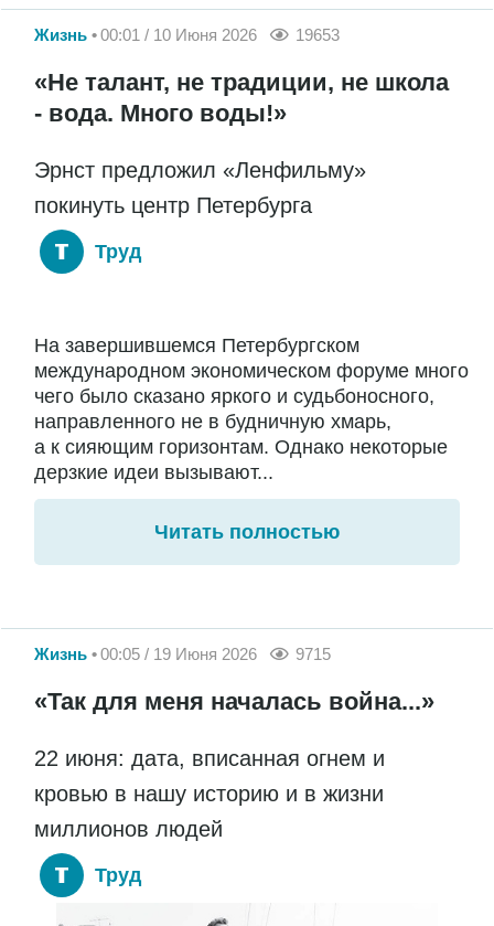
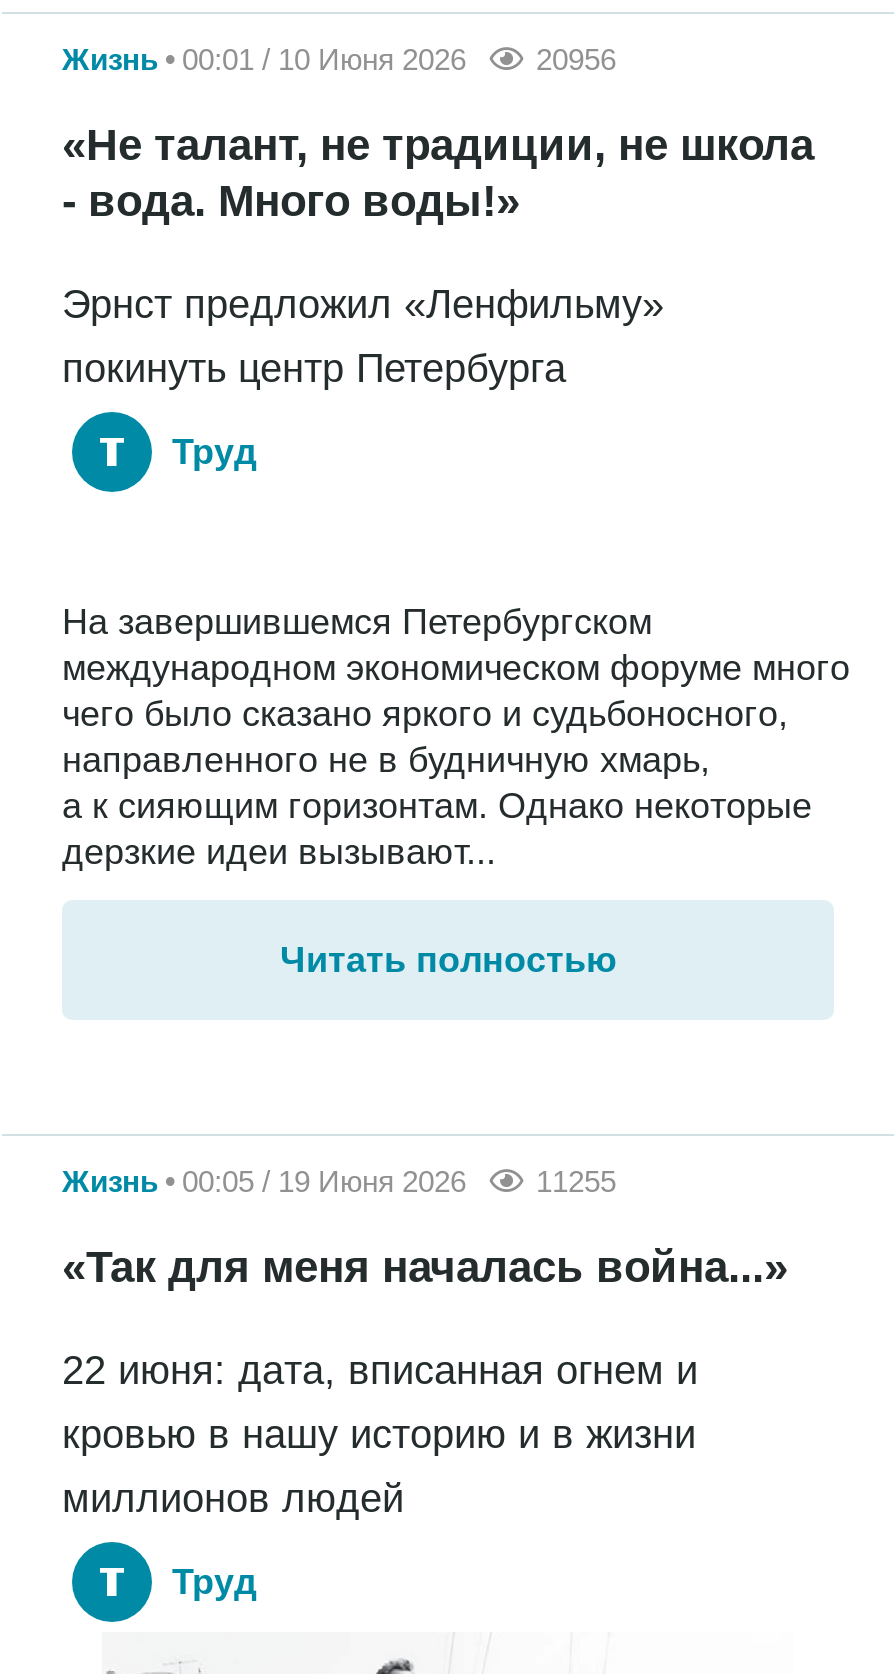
[296,26,340,44] 19653 -> [536,42,616,76] 20956
[296,645,331,664] 9715 -> [536,1165,616,1199] 11255

